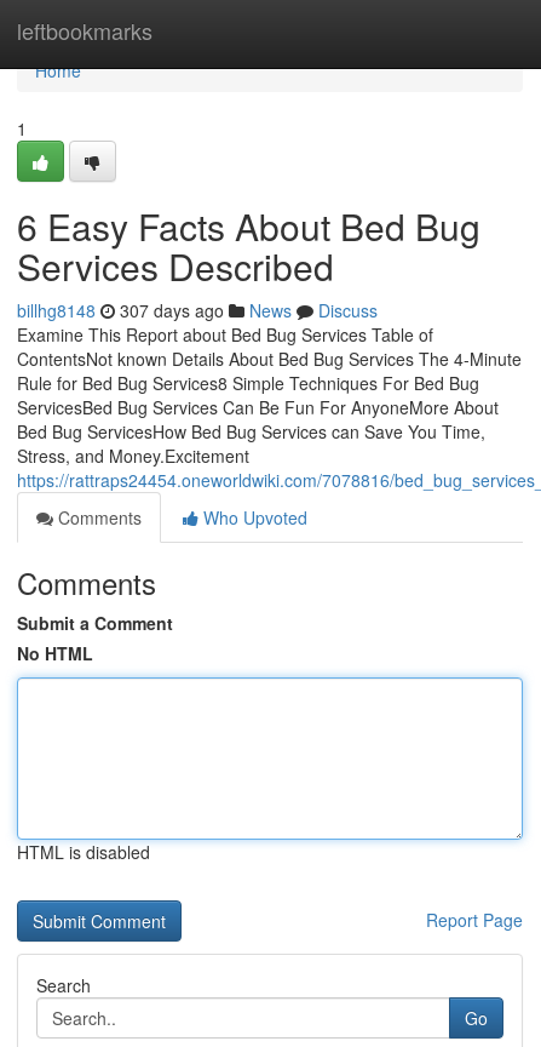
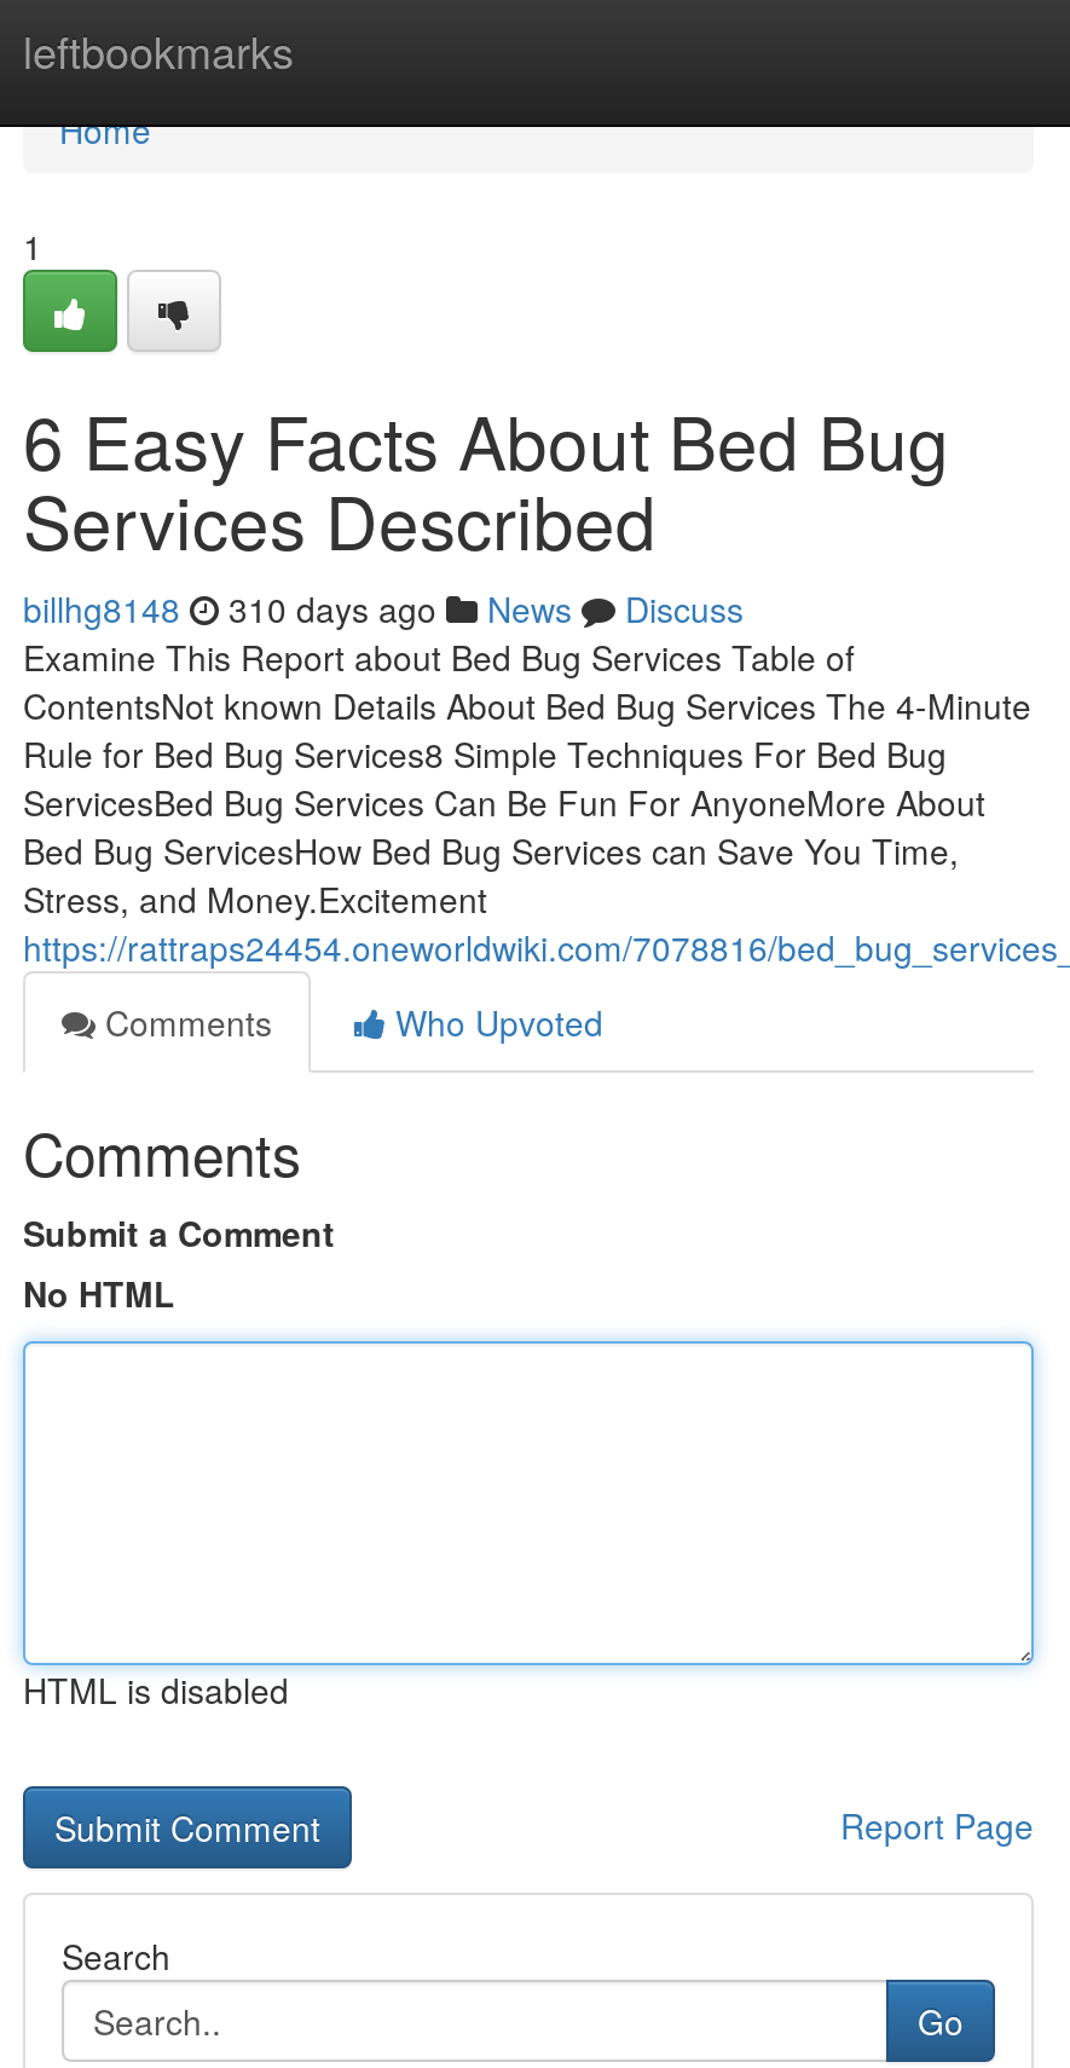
[17,298,378,322] billhg8148 307 days ago News Discuss -> [23,584,744,632] billhg8148 310 days ago News Discuss

